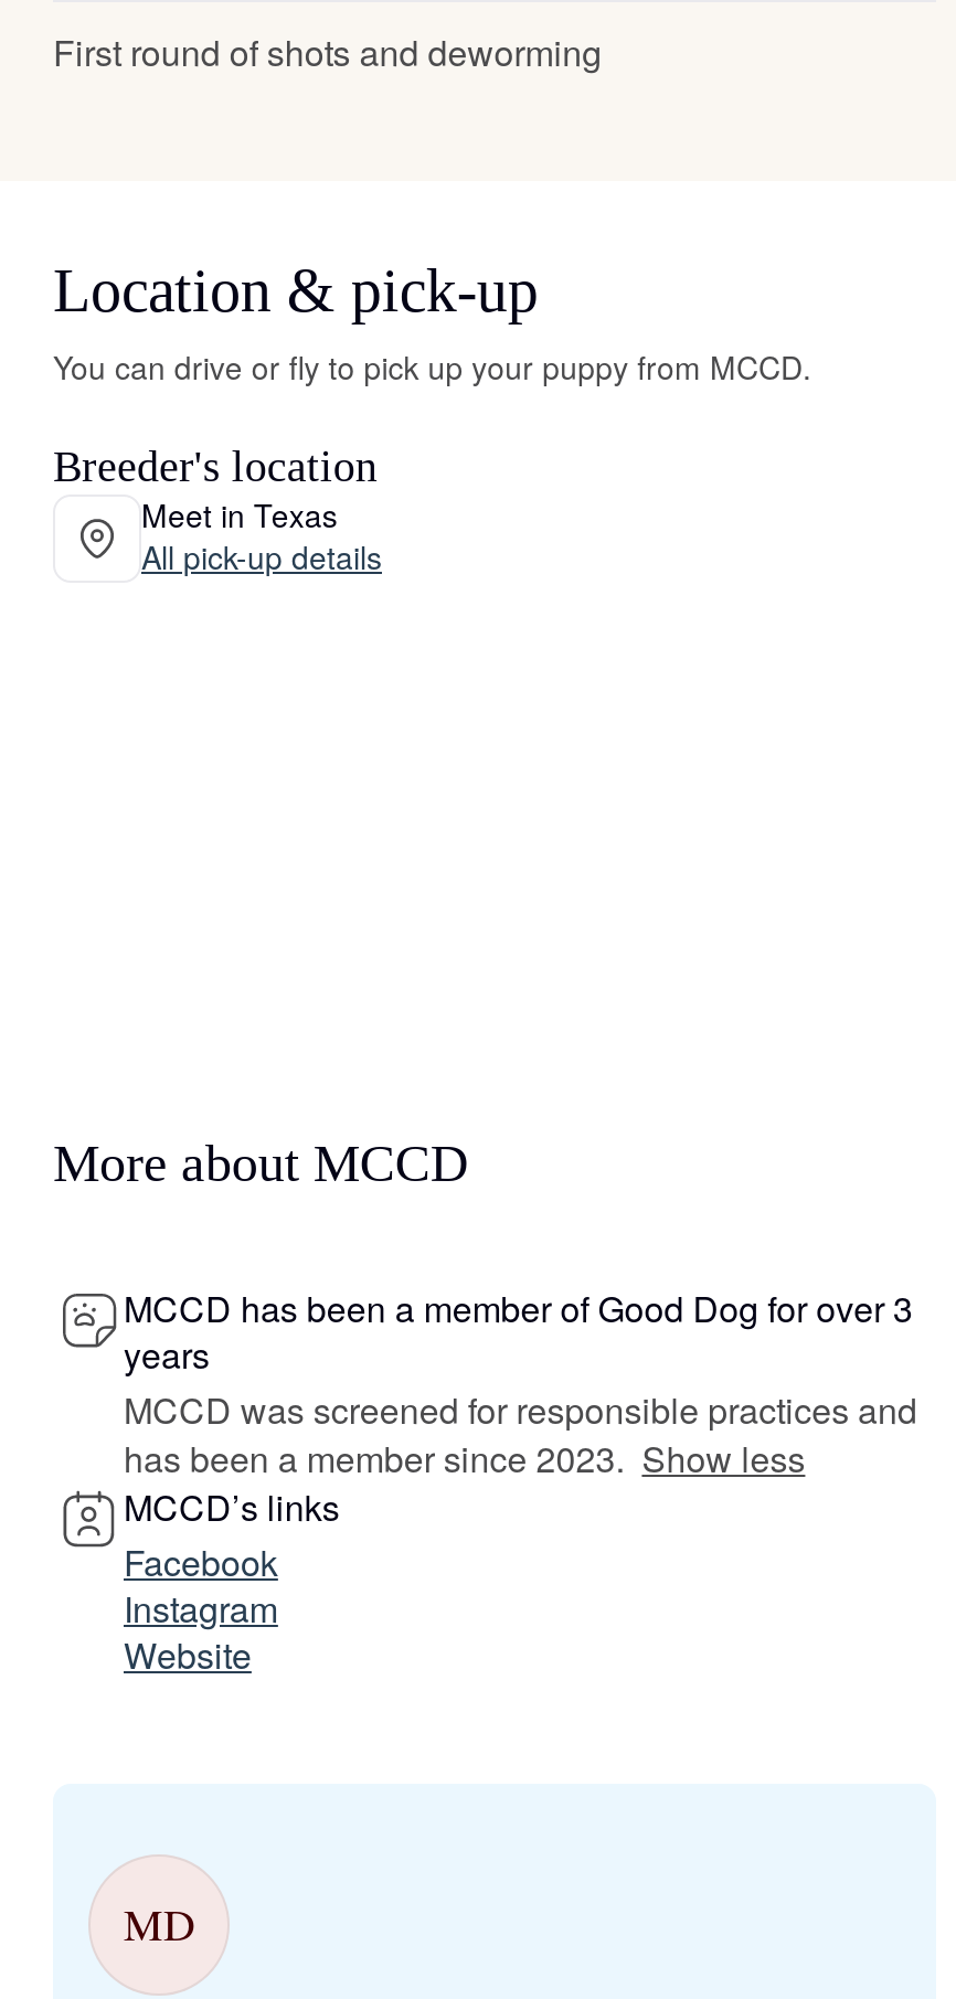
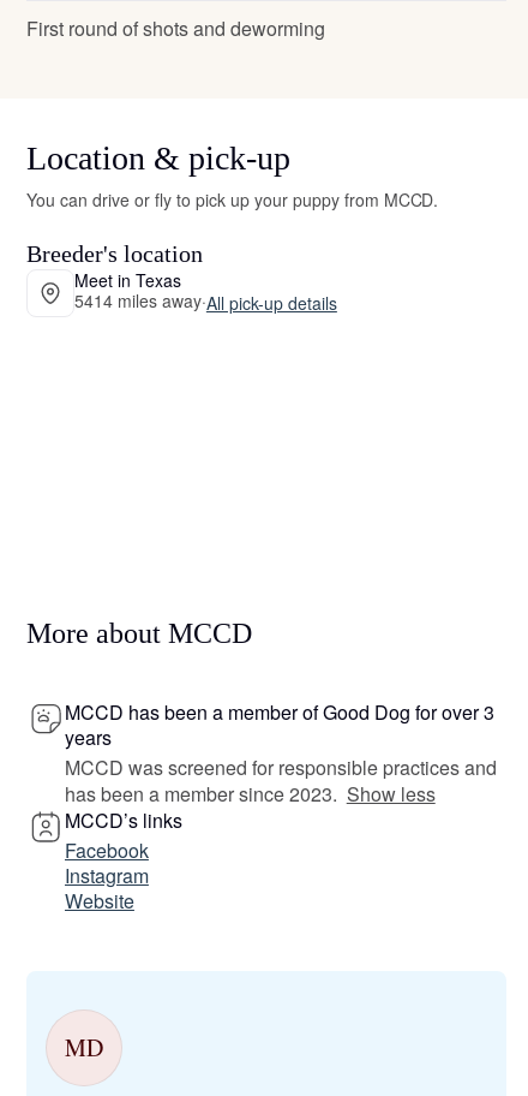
[141,534,382,579] All pick-up details -> [74,289,337,315] 5414 miles away·All pick-up details

